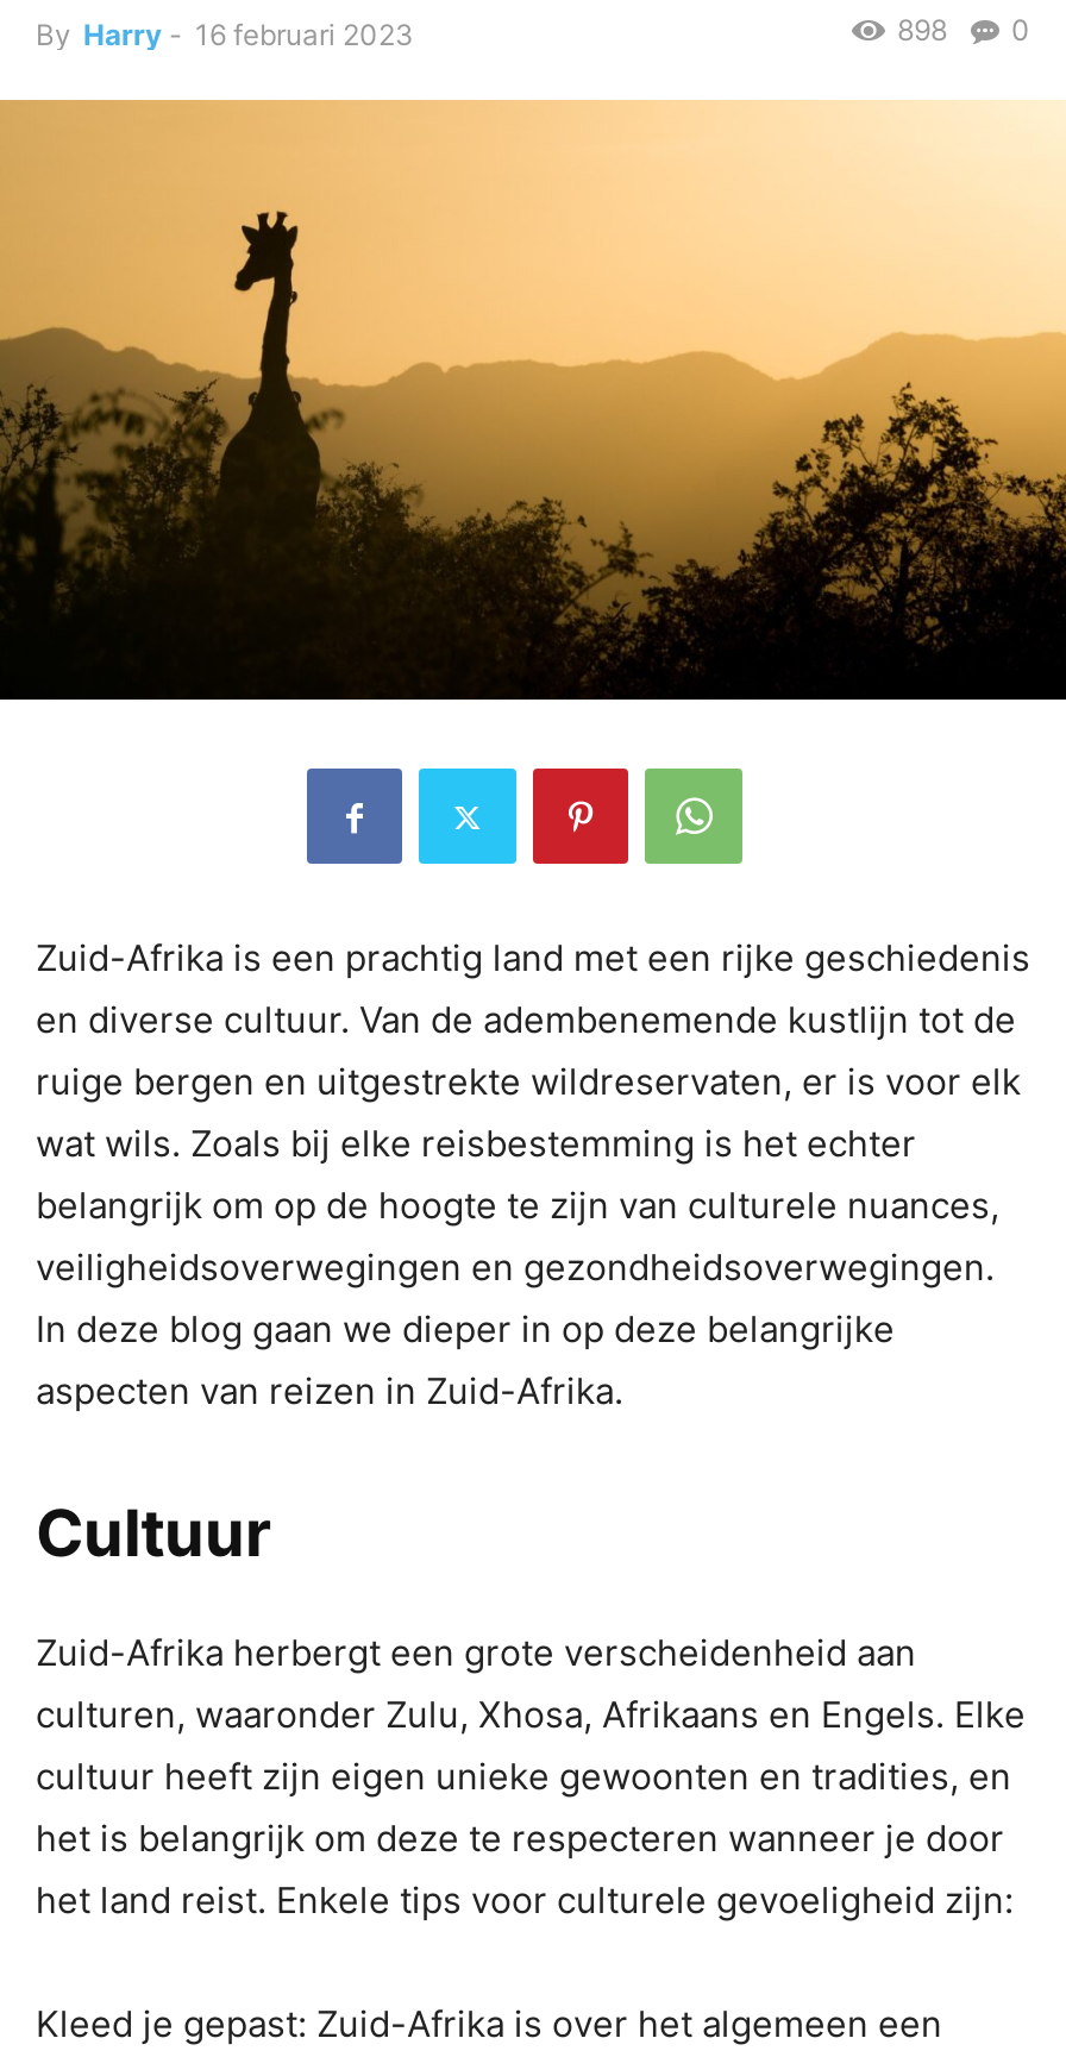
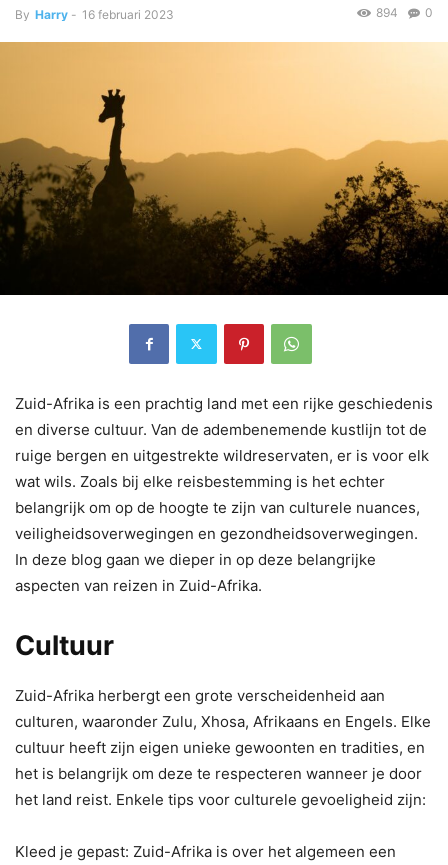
[897,12,1030,48] 898 0 -> [376,5,433,20] 894 0

